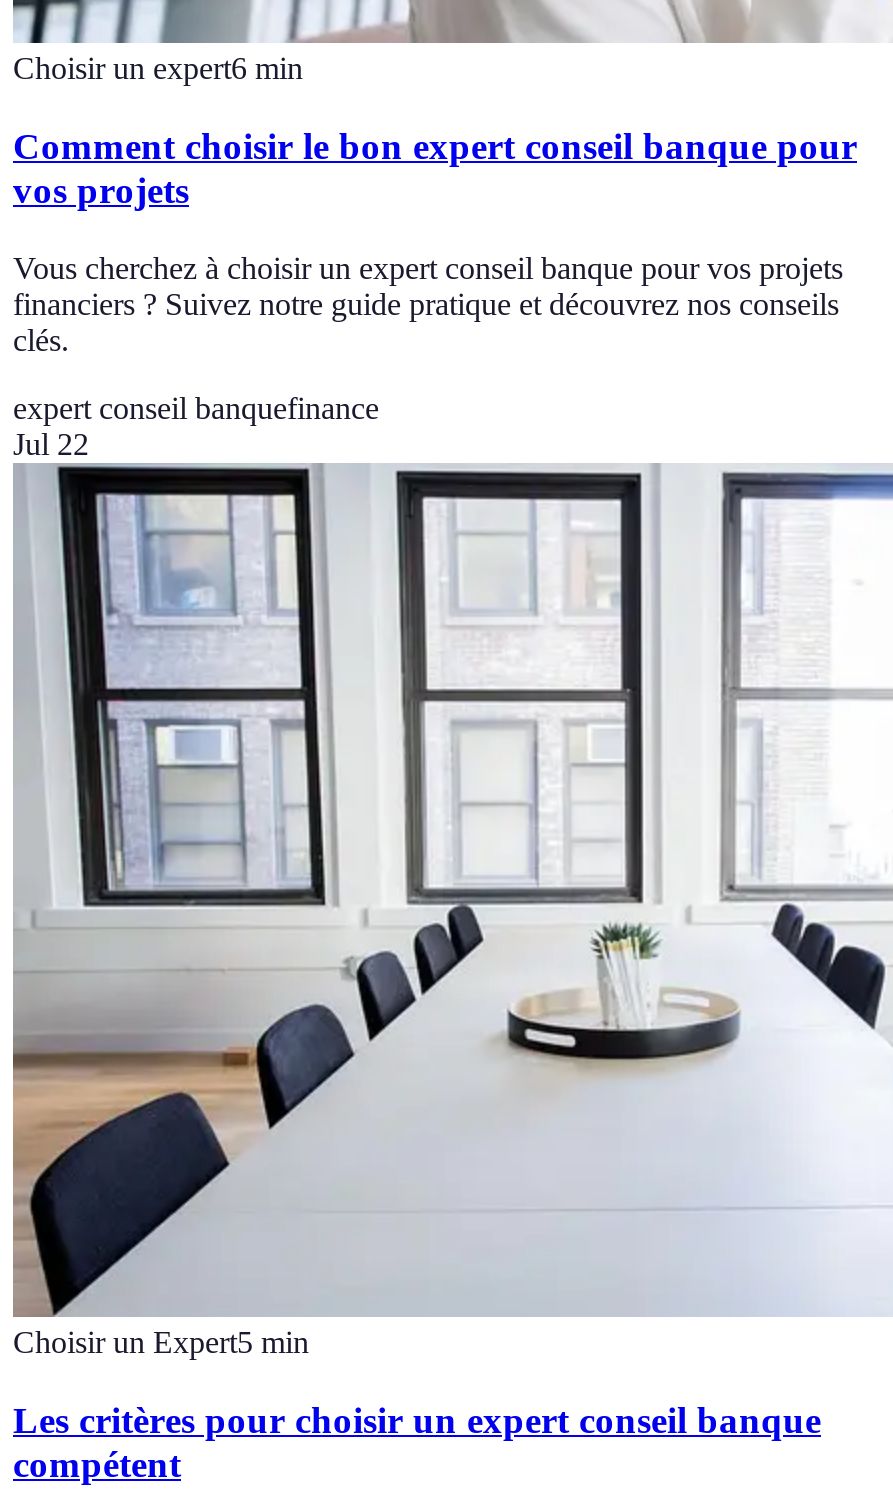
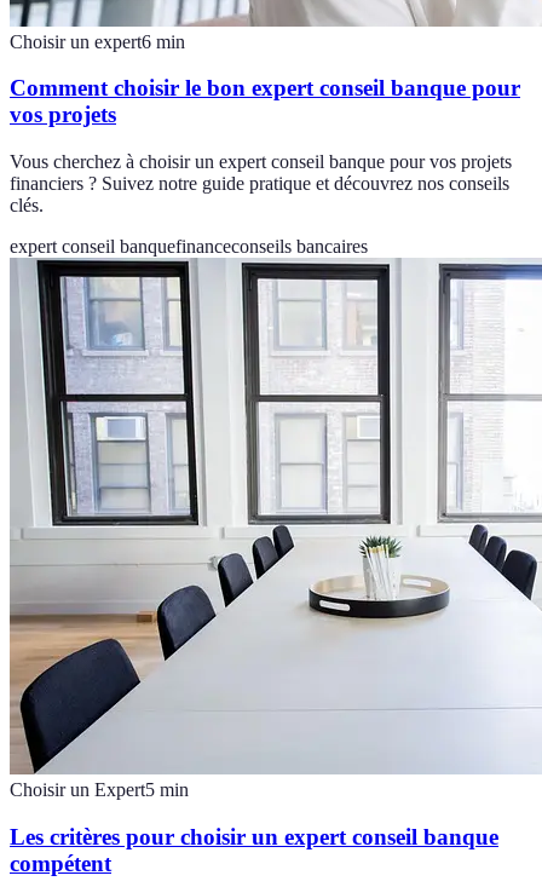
[13,390,379,460] expert conseil banquefinance | Jul 22 -> [10,236,368,257] expert conseil banquefinanceconseils bancaires

